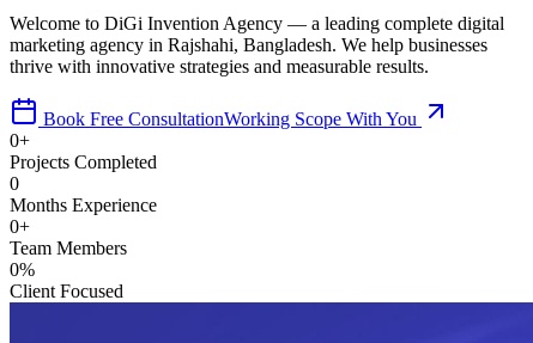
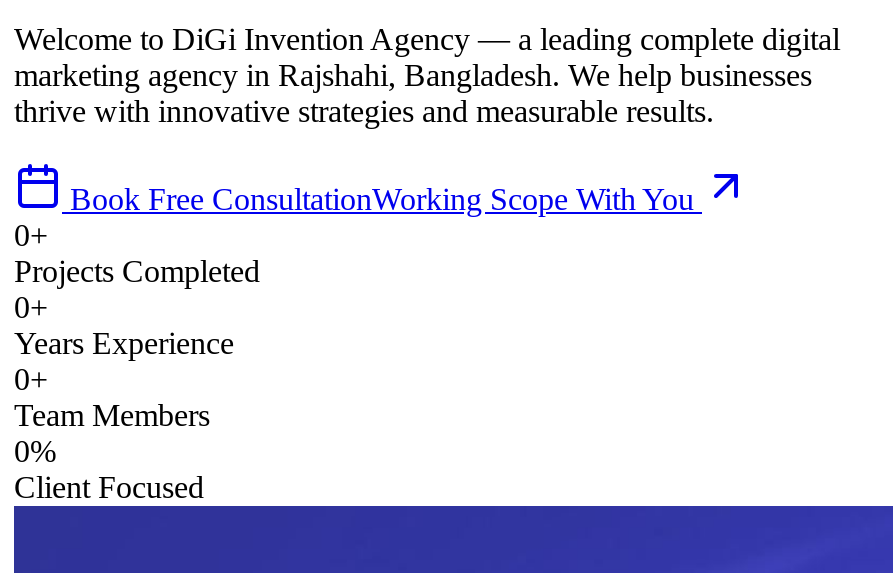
[10,173,157,215] 0 | Months Experience -> [14,290,234,360] 0+ | Years Experience

